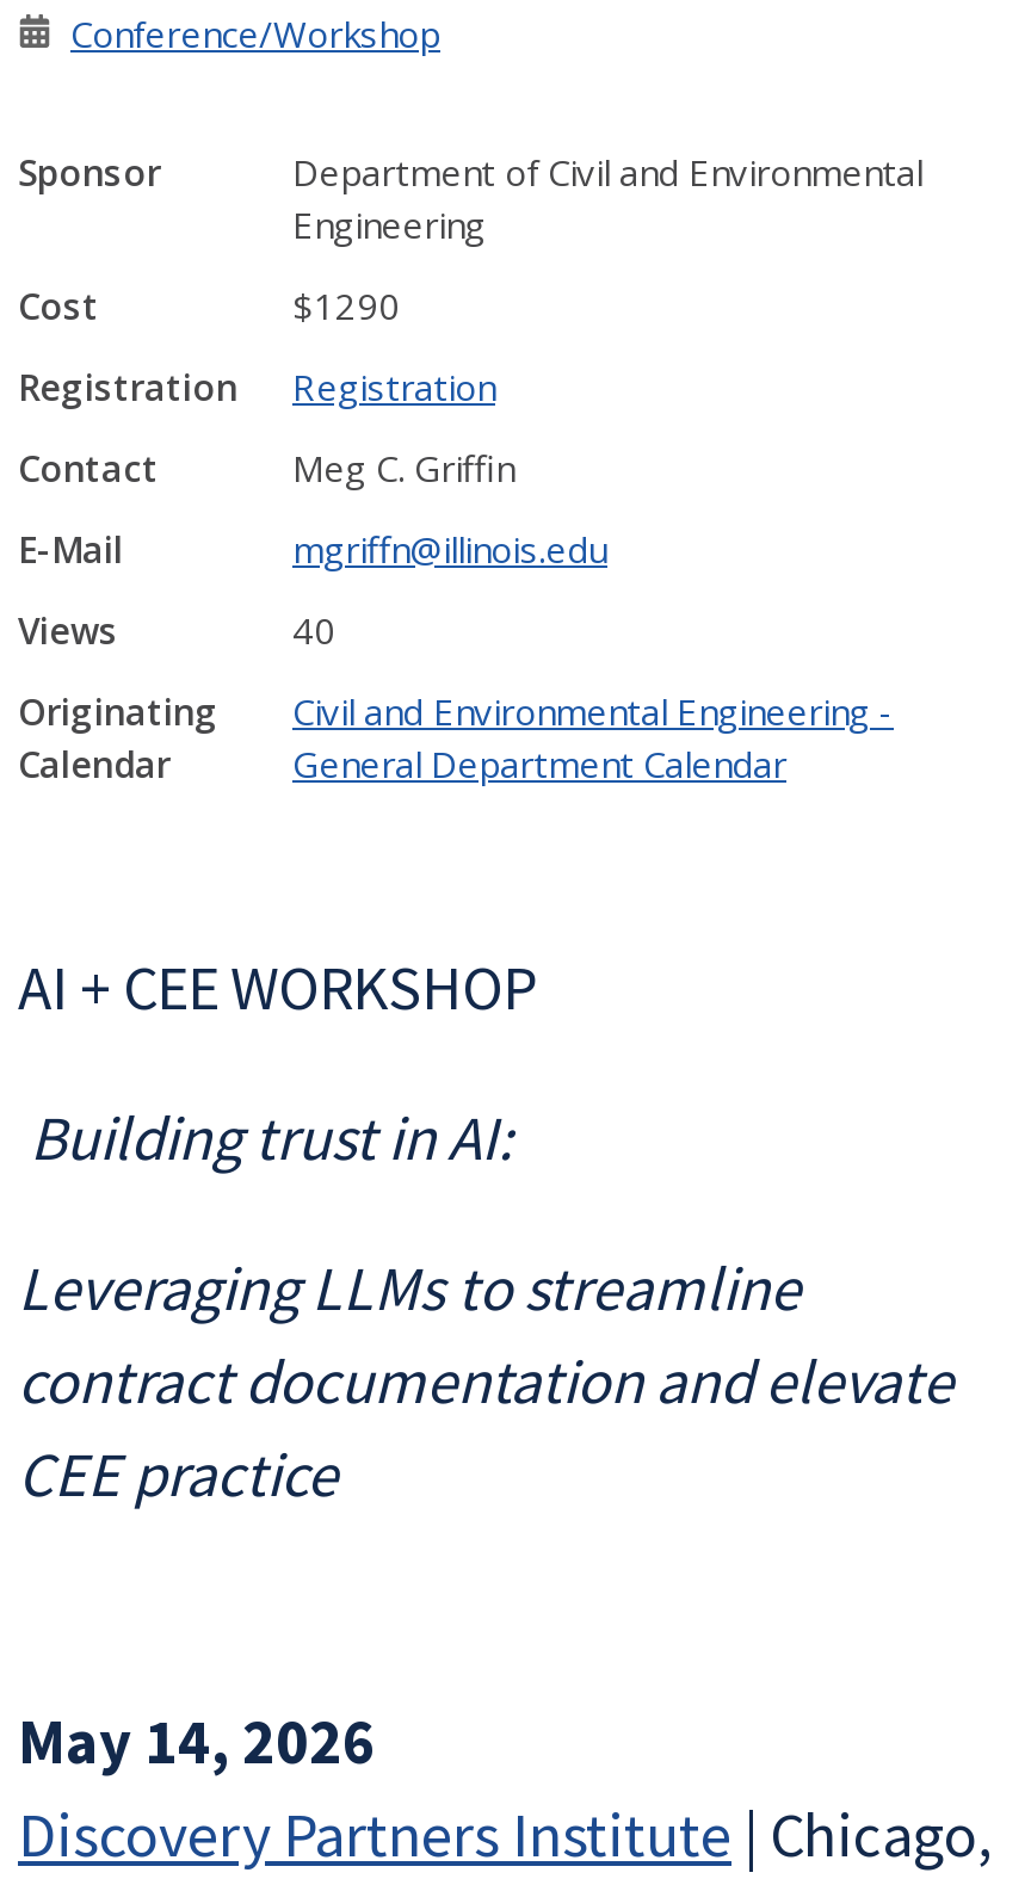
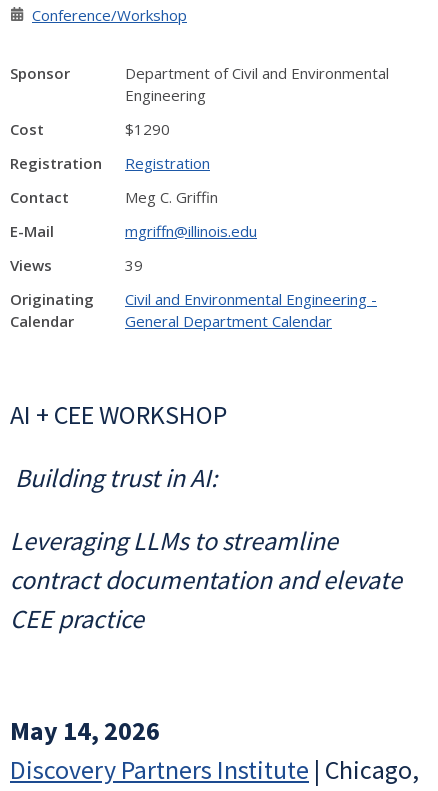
[292,607,335,655] 40 -> [125,255,143,275] 39

